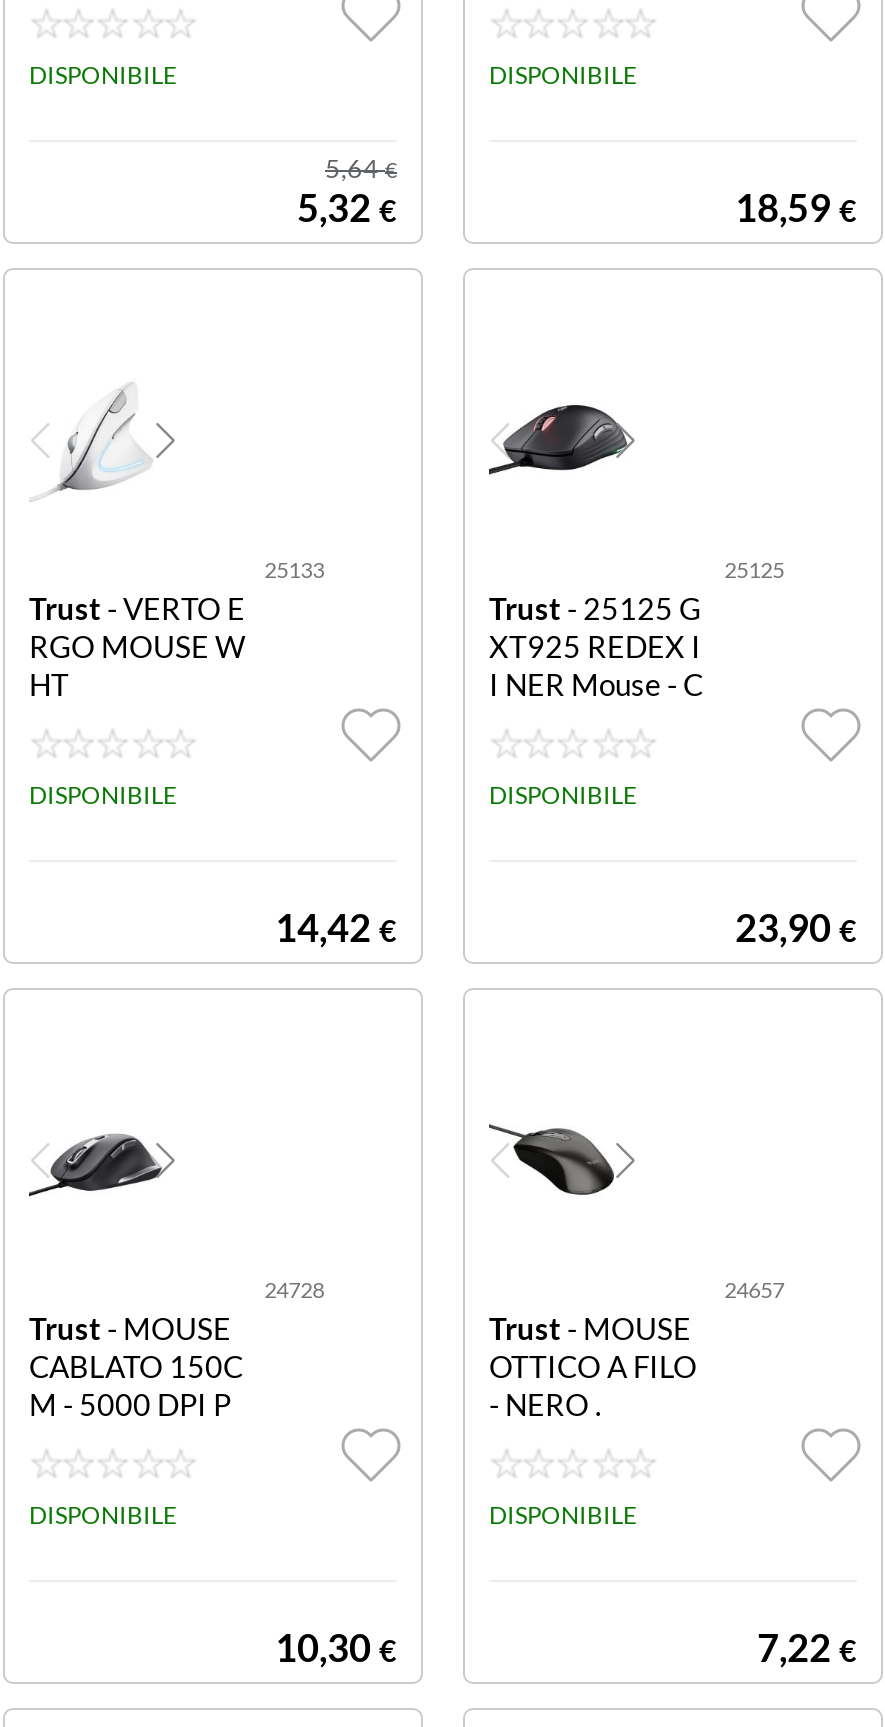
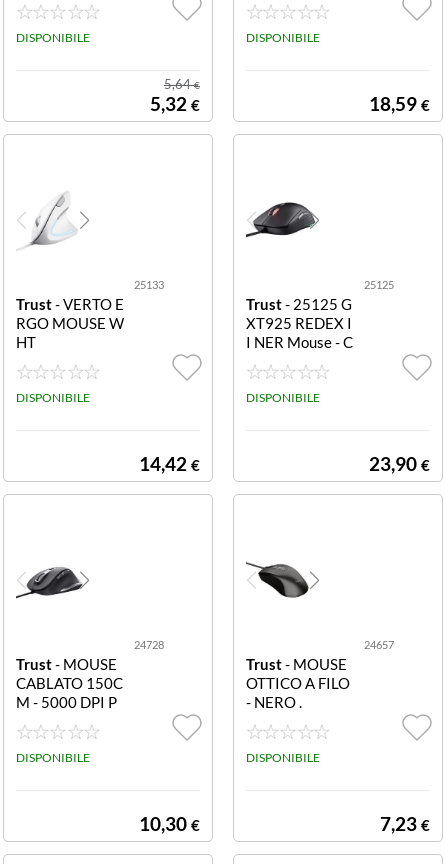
[757,1624,857,1670] 7,22 € -> [380,812,430,835] 7,23 €

